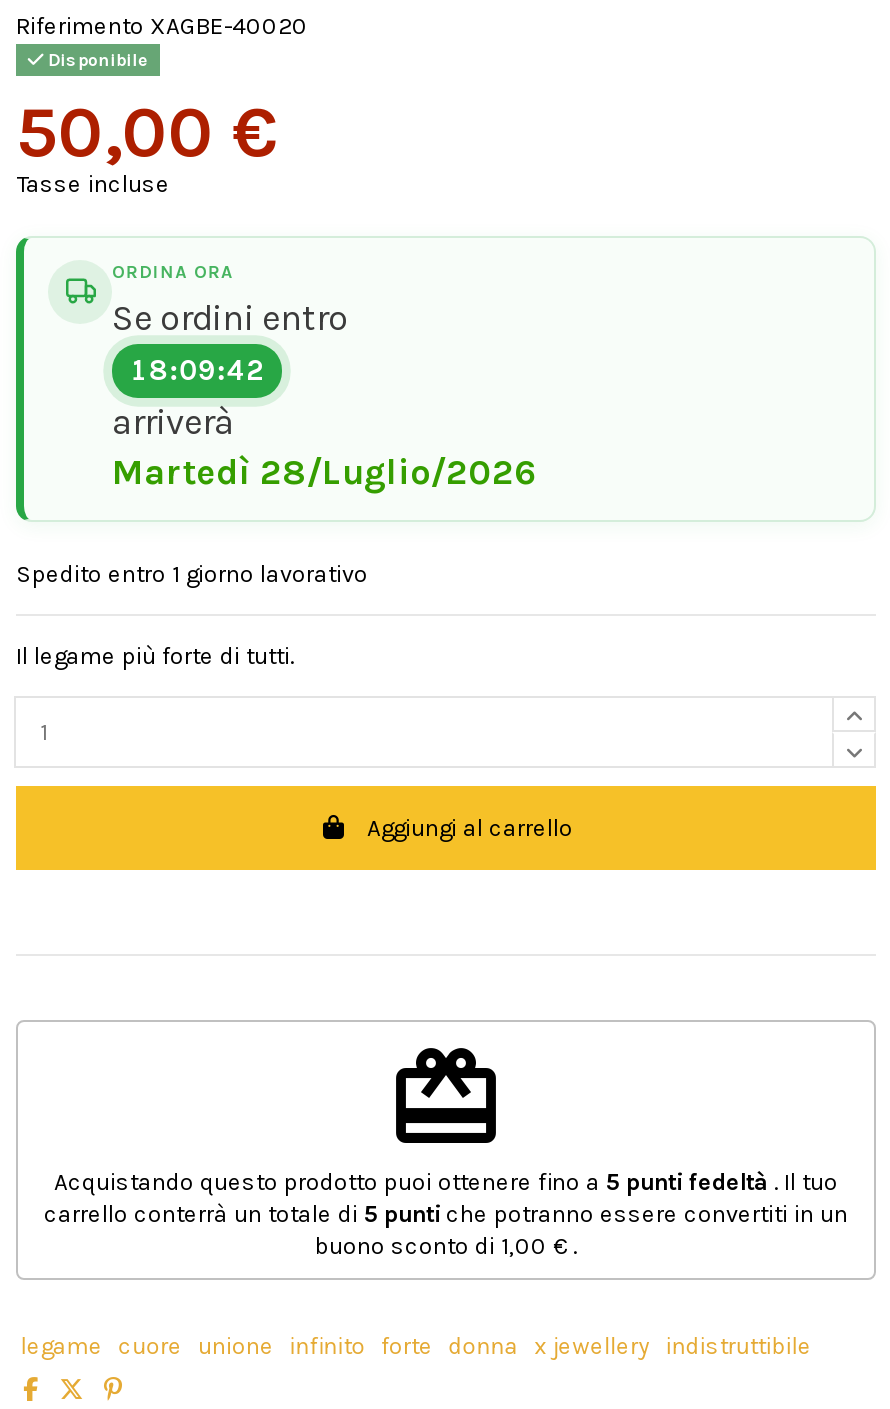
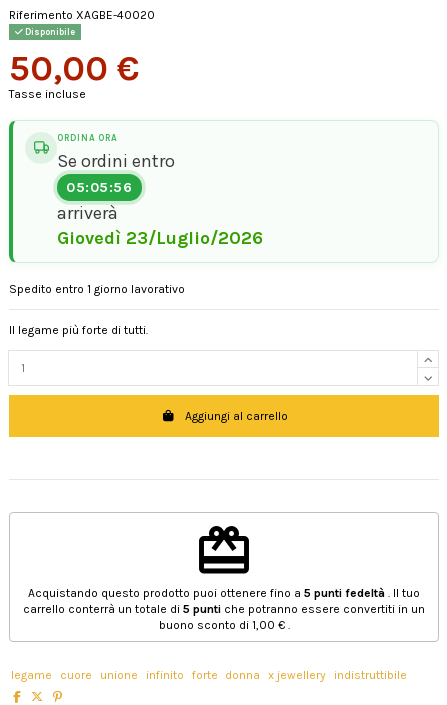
[130,353,263,387] 18:09:42 -> [66,179,133,196] 05:05:56
[112,449,536,493] Martedì 28/Luglio/2026 -> [57,227,263,249] Giovedì 23/Luglio/2026

